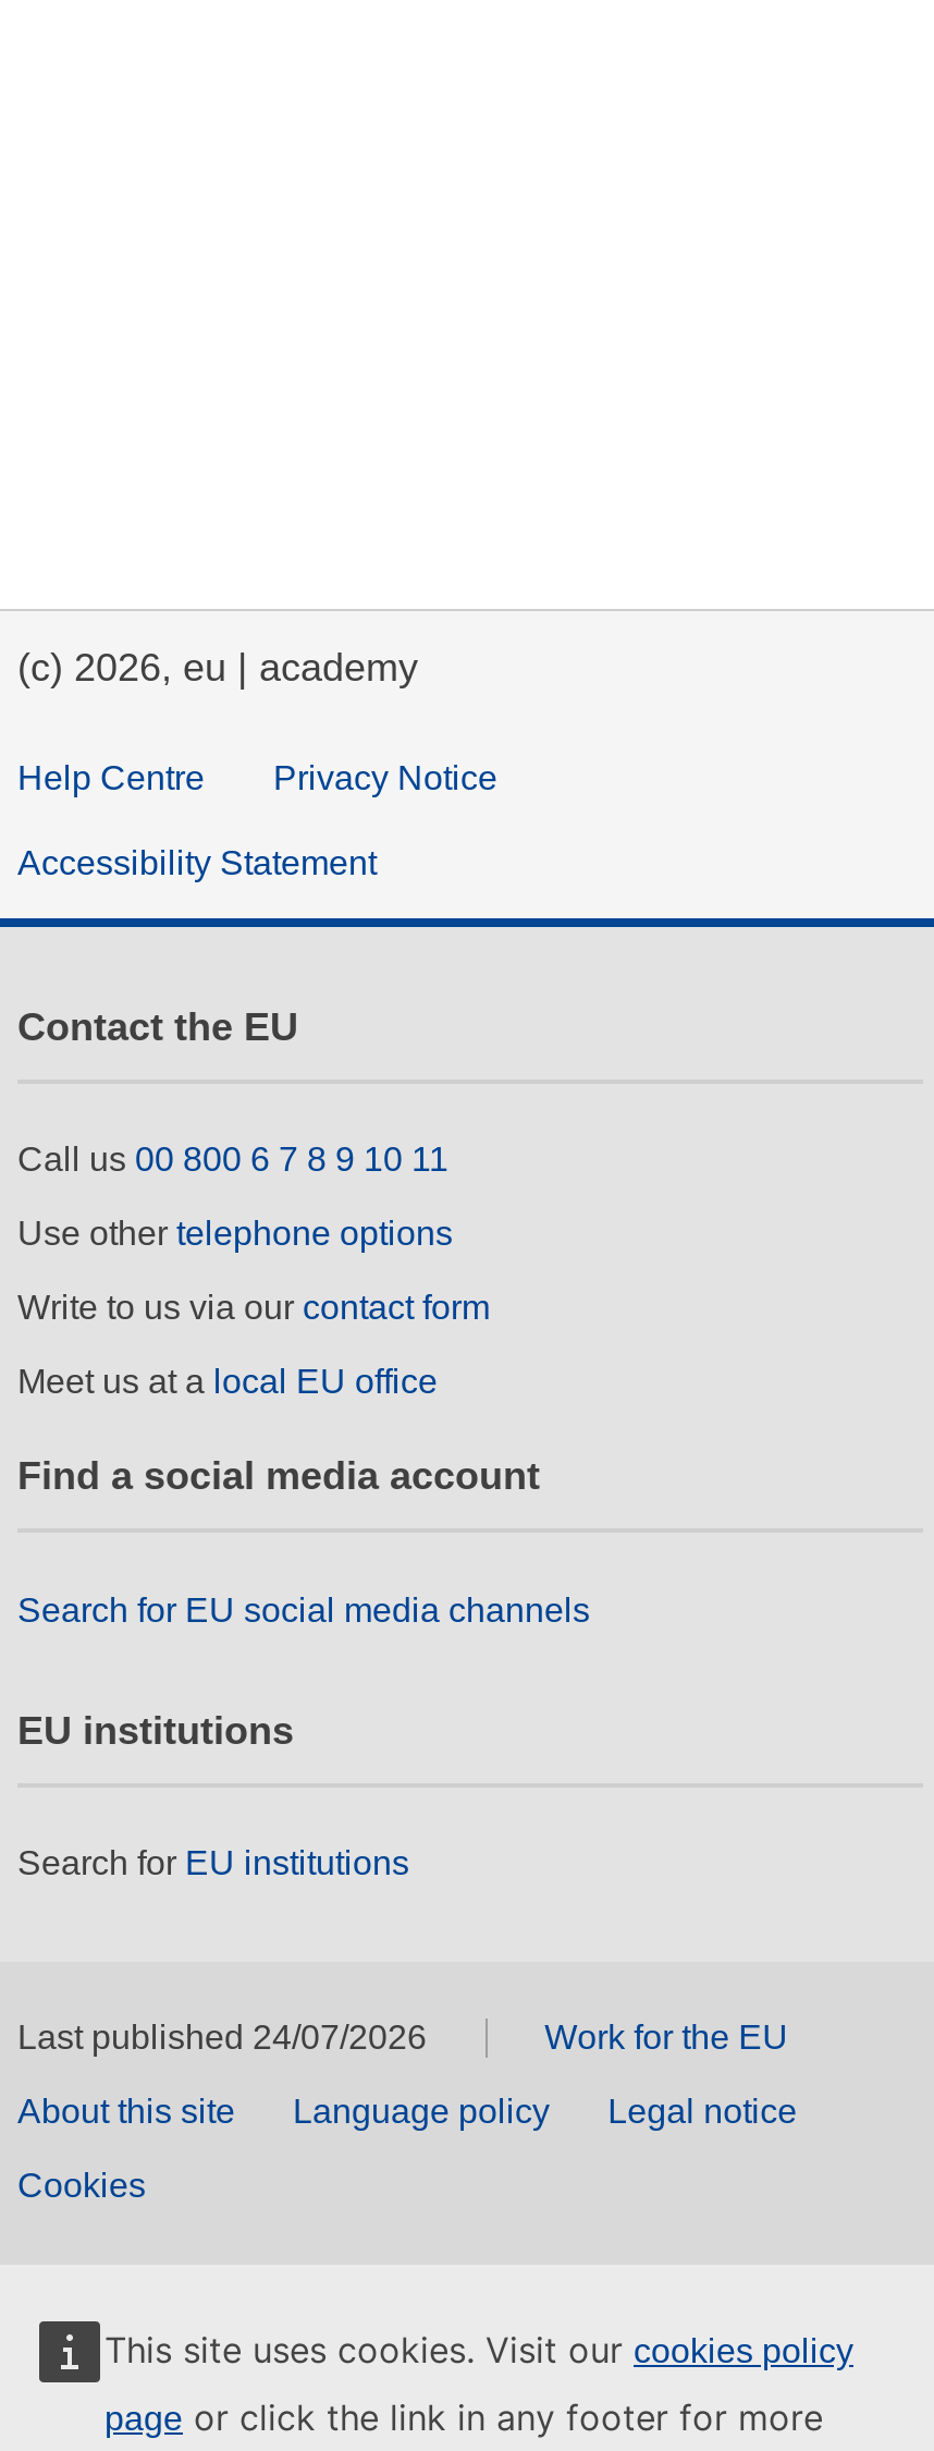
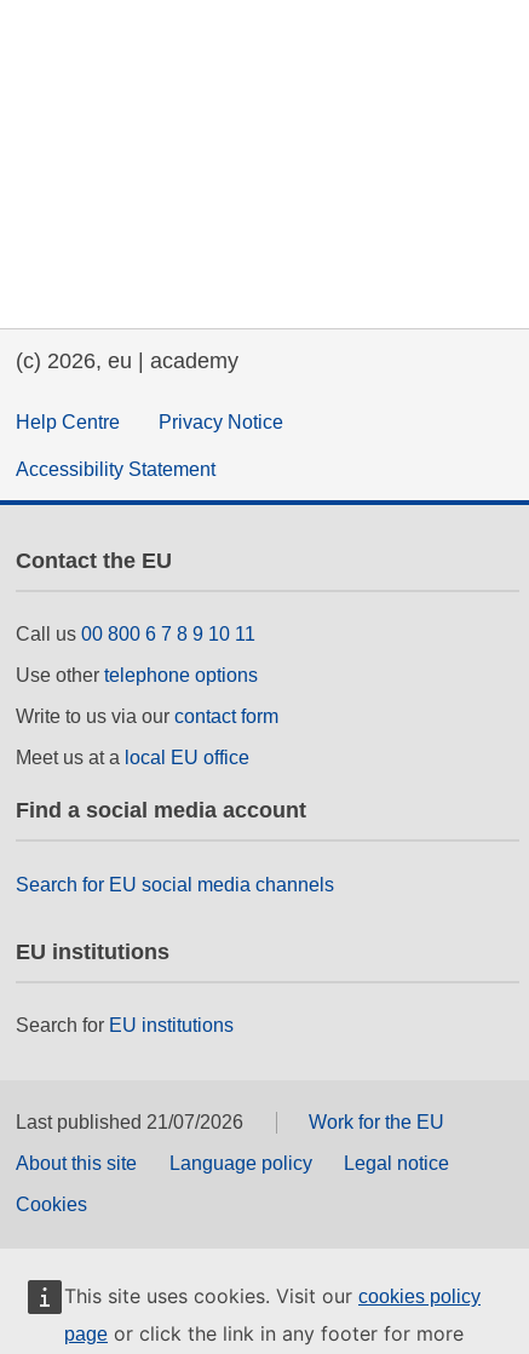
[17,2020,427,2057] Last published 24/07/2026 -> [16,1112,243,1133] Last published 21/07/2026

